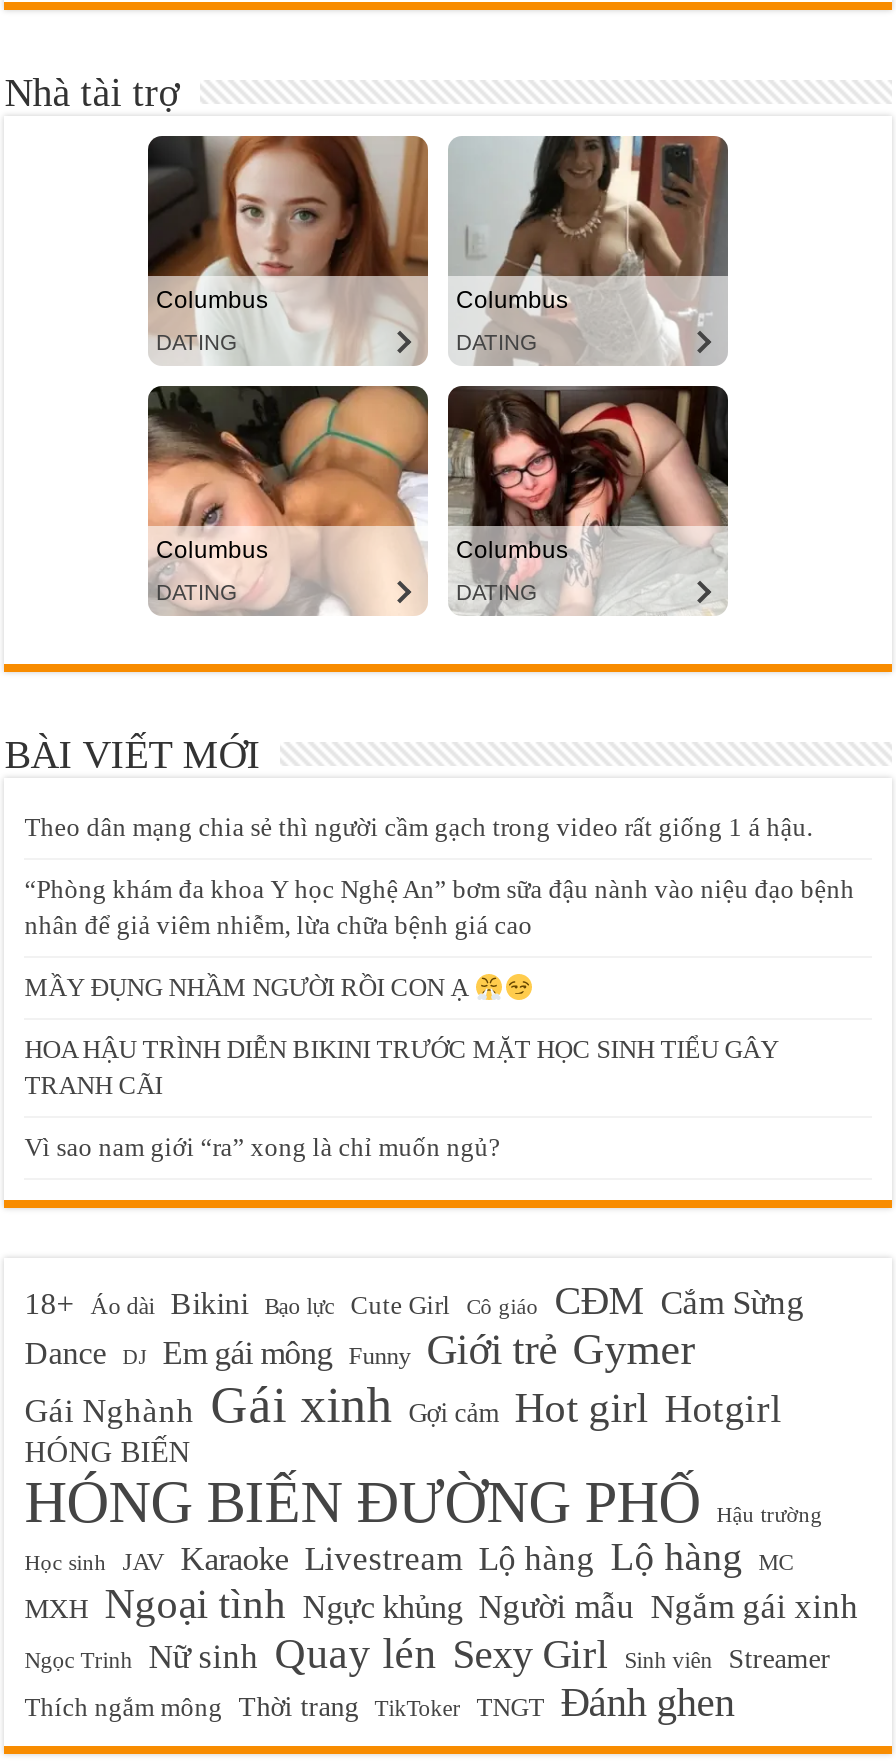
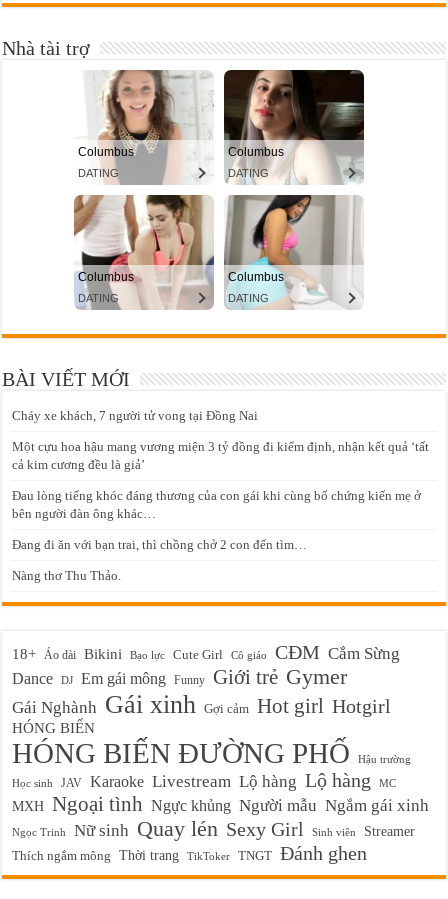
[146,134,430,366] [image] -> [74,70,214,185] [image]
[450,134,730,366] [image] -> [224,69,365,184] [image]
[146,384,430,616] [image] -> [73,194,215,310] [image]
[446,384,730,614] [image] -> [224,195,364,308] [image]
[24,813,812,843] Theo dân mạng chia sẻ thì người cầm gạch trong video rất giống 1 á hậu. -> [12,408,258,423] Cháy xe khách, 7 người tử vong tại Đồng Nai
[24,875,854,941] “Phòng khám đa khoa Y học Nghệ An” bơm sữa đậu nành vào niệu đạo bệnh | nhân để giả viêm nhiễm, lừa chữa bệnh giá cao -> [12,439,429,472] Một cựu hoa hậu mang vương miện 3 tỷ đồng đi kiểm định, nhận kết quả ‘tất | cả kim cương đều là giả’
[24,973,474,1003] MẦY ĐỤNG NHẦM NGƯỜI RỒI CON Ạ -> [12,488,421,521] Đau lòng tiếng khóc đáng thương của con gái khi cùng bố chứng kiến mẹ ở | bên người đàn ông khác…
[24,1035,778,1101] HOA HẬU TRÌNH DIỄN BIKINI TRƯỚC MẶT HỌC SINH TIỂU GÂY | TRANH CÃI -> [12,537,307,552] Đang đi ăn với bạn trai, thì chồng chở 2 con đến tìm…
[24,1133,500,1163] Vì sao nam giới “ra” xong là chỉ muốn ngủ? -> [12,568,121,583] Nàng thơ Thu Thảo.

